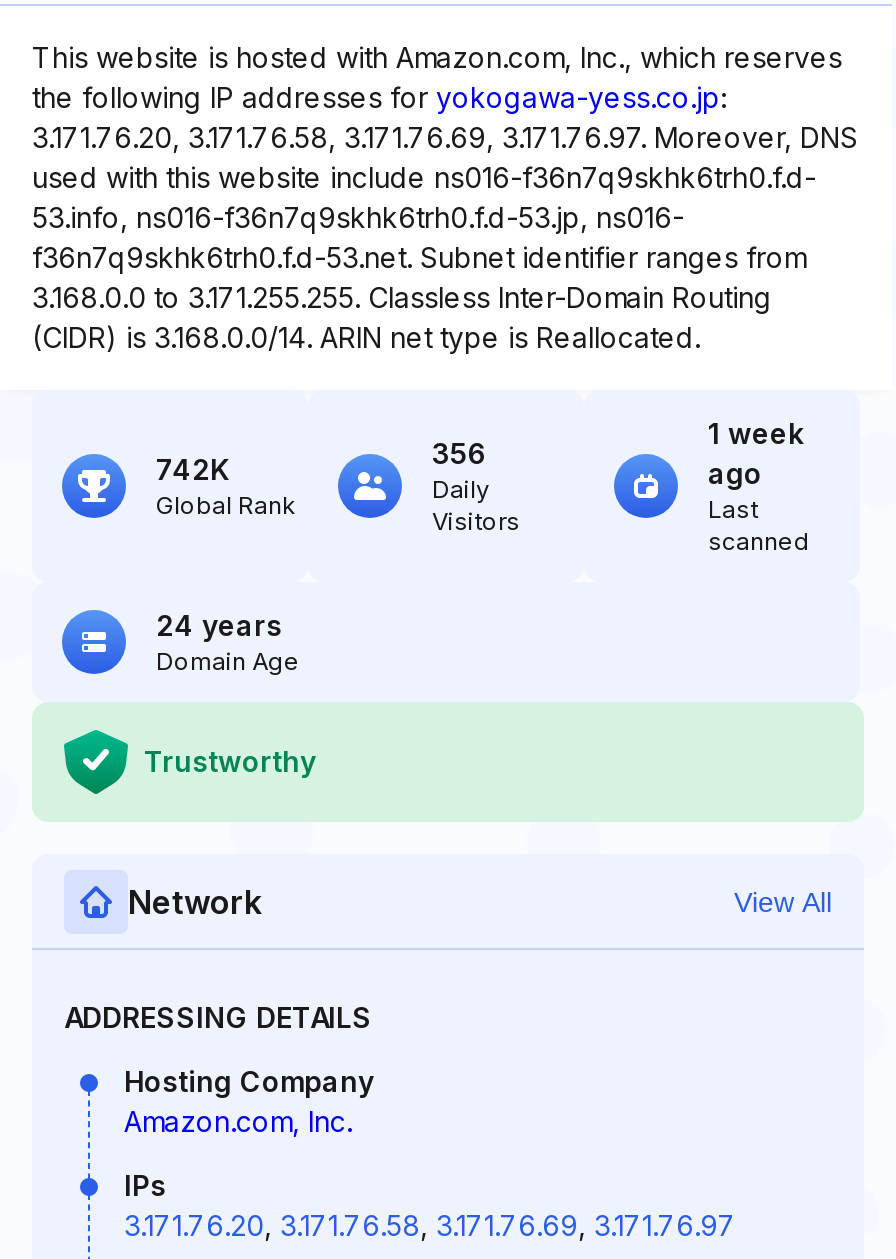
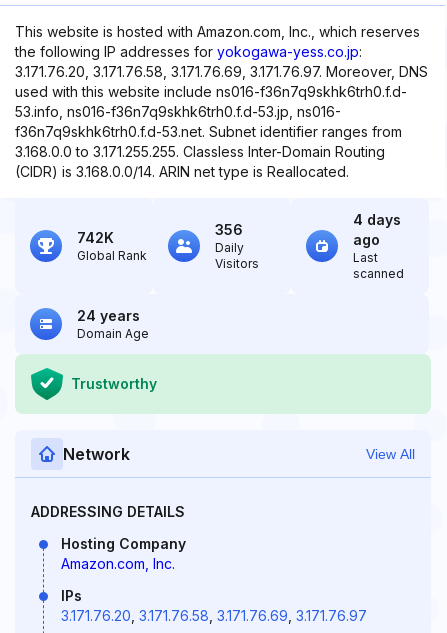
[708,416,804,450] 1 week -> [353,211,401,228] 4 days

